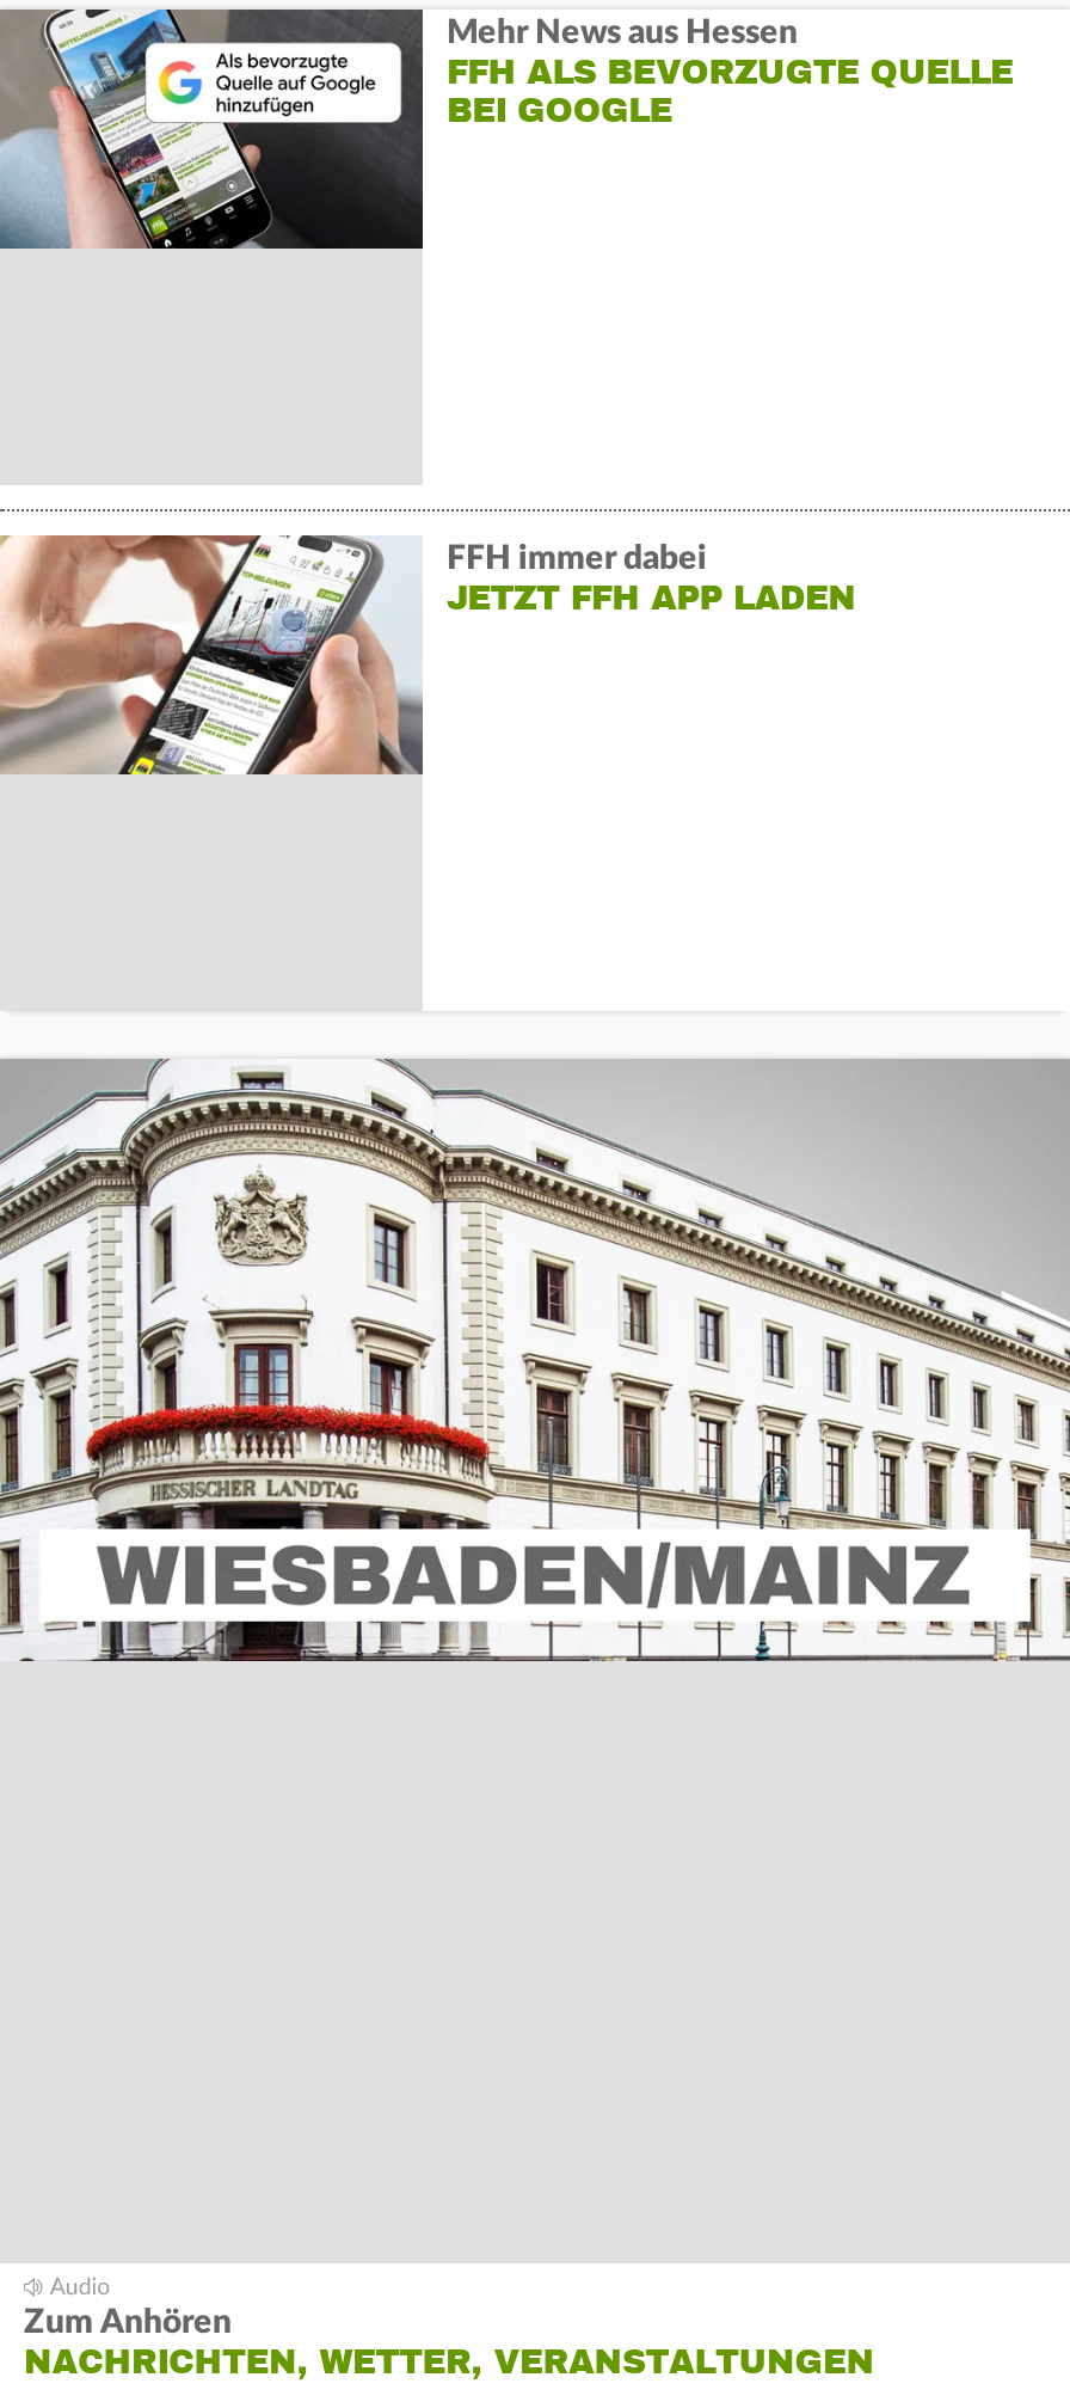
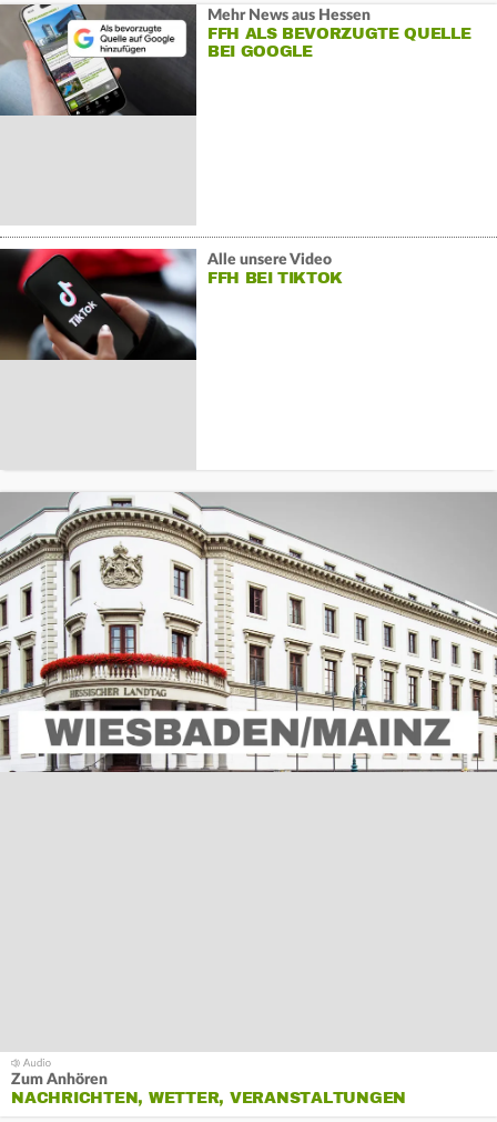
[7,533,856,777] [image] | FFH immer dabei | JETZT FFH APP LADEN -> [3,248,343,361] [image] | Alle unsere Video | FFH BEI TIKTOK

